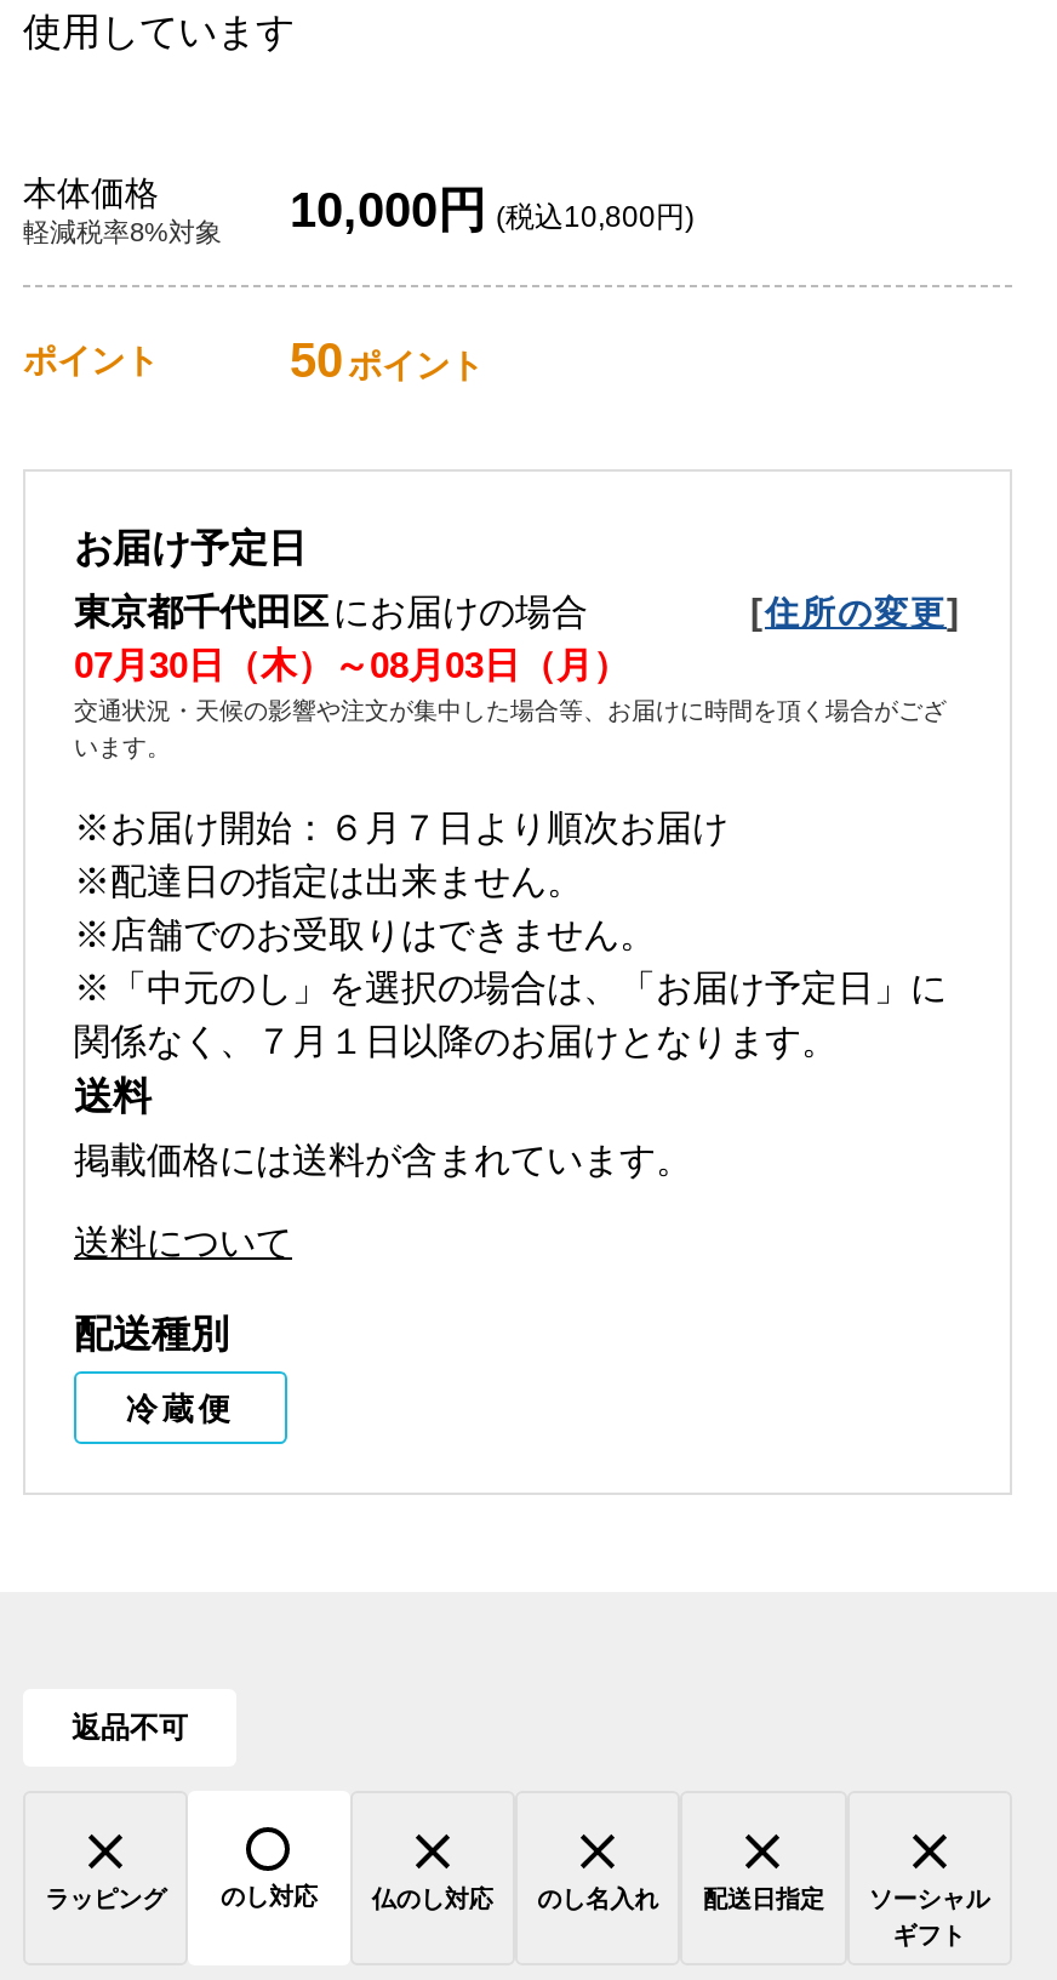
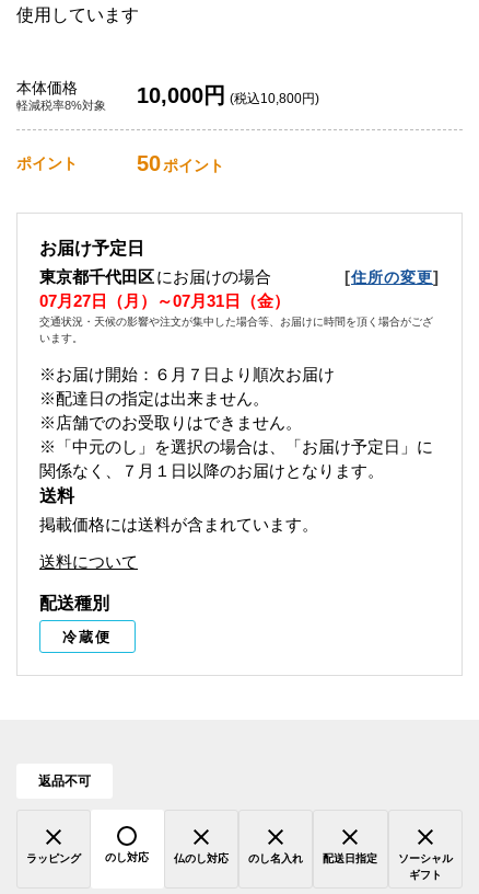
[74,645,629,686] 07月30日（木）～08月03日（月） -> [39,292,290,310] 07月27日（月）～07月31日（金）

